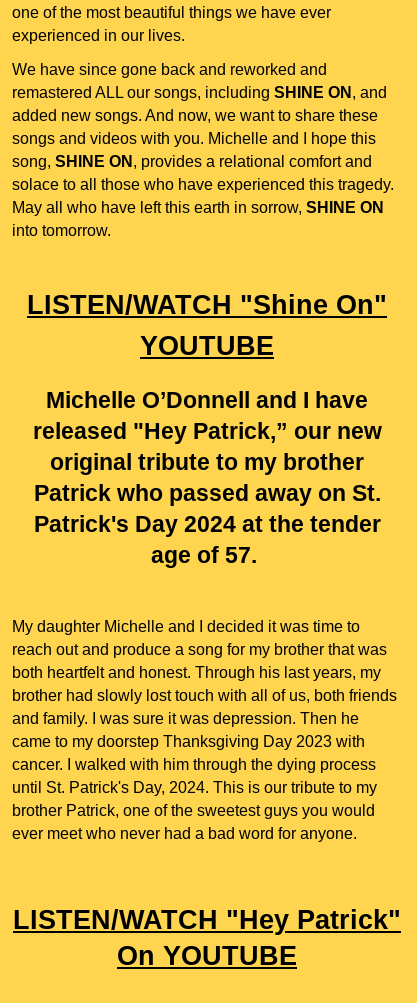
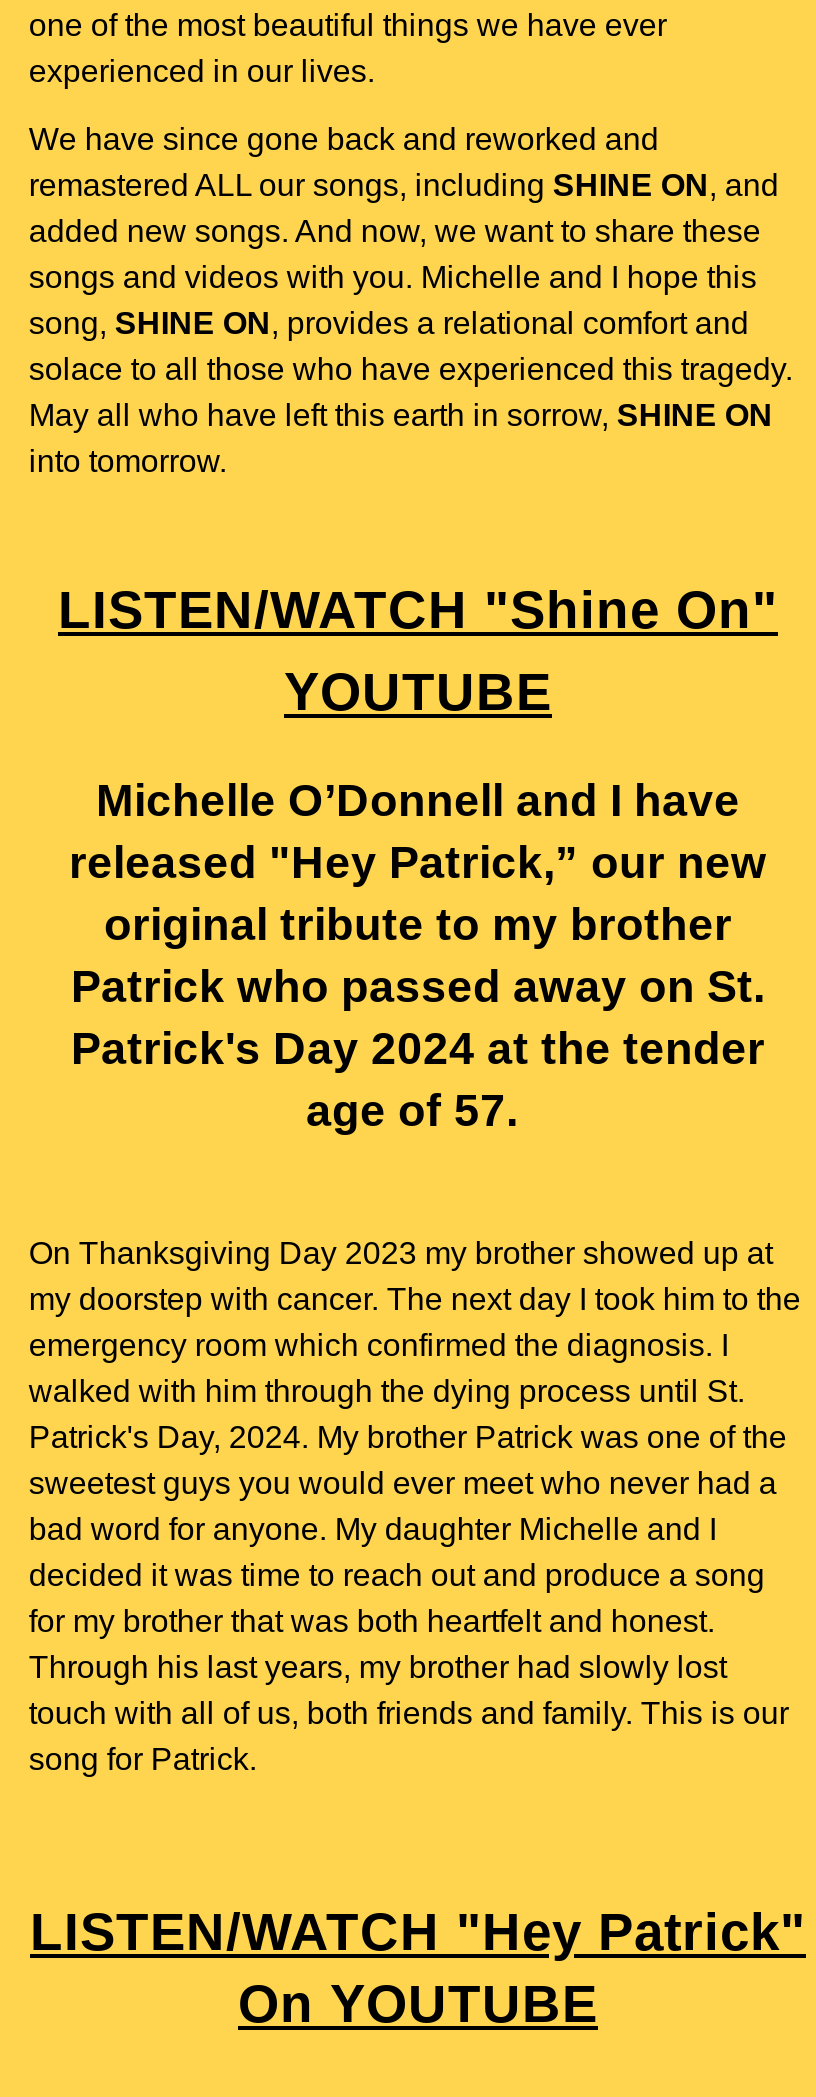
[12,618,397,842] My daughter Michelle and I decided it was time to | reach out and produce a song for my brother that was | both heartfelt and honest. Through his last years, my | brother had slowly lost touch with all of us, both friends | and family. I was sure it was depression. Then he | came to my doorstep Thanksgiving Day 2023 with | cancer. I walked with him through the dying process | until St. Patrick's Day, 2024. This is our tribute to my | brother Patrick, one of the sweetest guys you would | ever meet who never had a bad word for anyone. -> [29,1236,801,1776] On Thanksgiving Day 2023 my brother showed up at | my doorstep with cancer. The next day I took him to the | emergency room which confirmed the diagnosis. I | walked with him through the dying process until St. | Patrick's Day, 2024. My brother Patrick was one of the | sweetest guys you would ever meet who never had a | bad word for anyone. My daughter Michelle and I | decided it was time to reach out and produce a song | for my brother that was both heartfelt and honest. | Through his last years, my brother had slowly lost | touch with all of us, both friends and family. This is our | song for Patrick.

